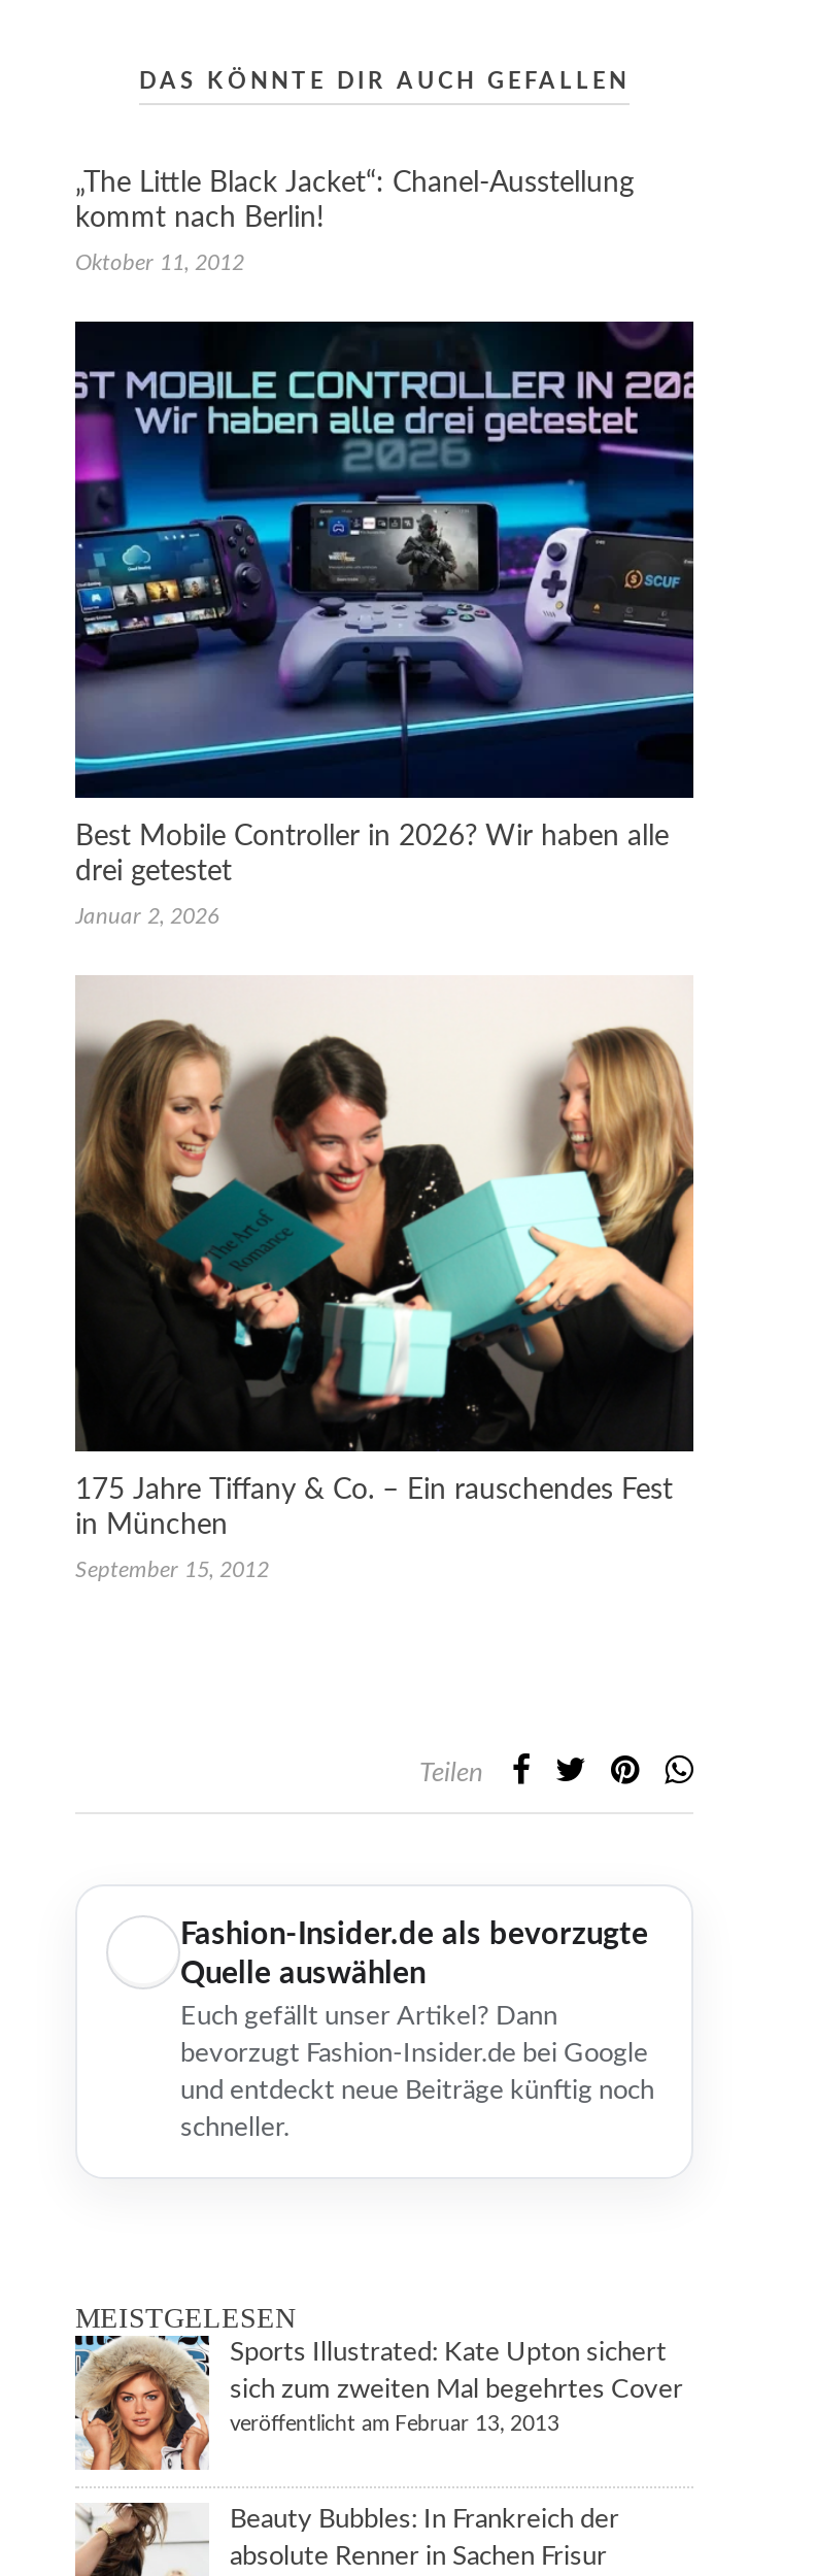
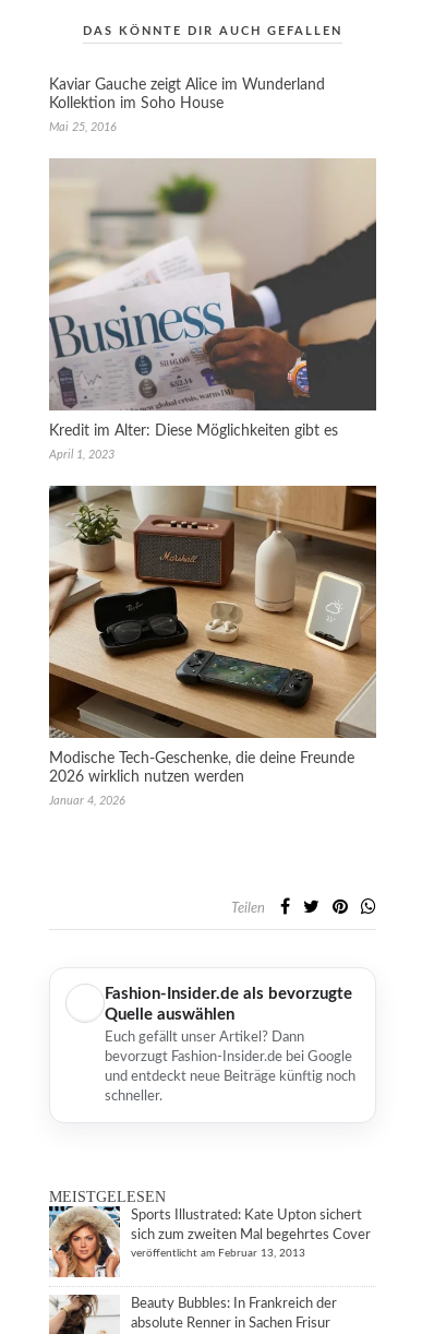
[75,169,634,233] „The Little Black Jacket“: Chanel-Ausstellung | kommt nach Berlin! -> [49,78,325,112] Kaviar Gauche zeigt Alice im Wunderland | Kollektion im Soho House
[75,251,244,274] Oktober 11, 2012 -> [49,122,117,134] Mai 25, 2016
[73,321,695,886] [image] | Best Mobile Controller in 2026? Wir haben alle | drei getestet -> [48,159,377,439] [image] | Kredit im Alter: Diese Möglichkeiten gibt es
[75,904,219,927] Januar 2, 2026 -> [49,449,114,461] April 1, 2023
[73,974,695,1539] [image] | 175 Jahre Tiffany & Co. – Ein rauschendes Fest | in München -> [48,485,377,785] [image] | Modische Tech‑Geschenke, die deine Freunde | 2026 wirklich nutzen werden
[75,1557,269,1580] September 15, 2012 -> [49,795,125,807] Januar 4, 2026

